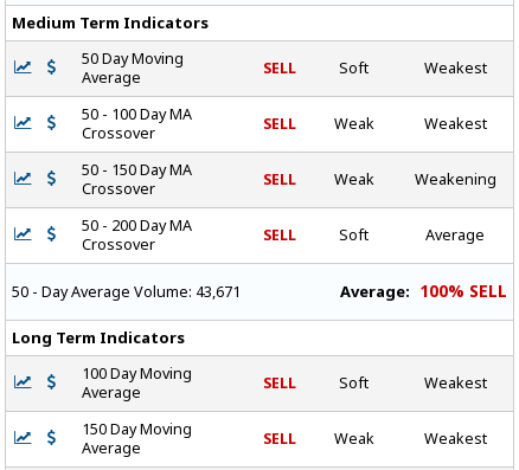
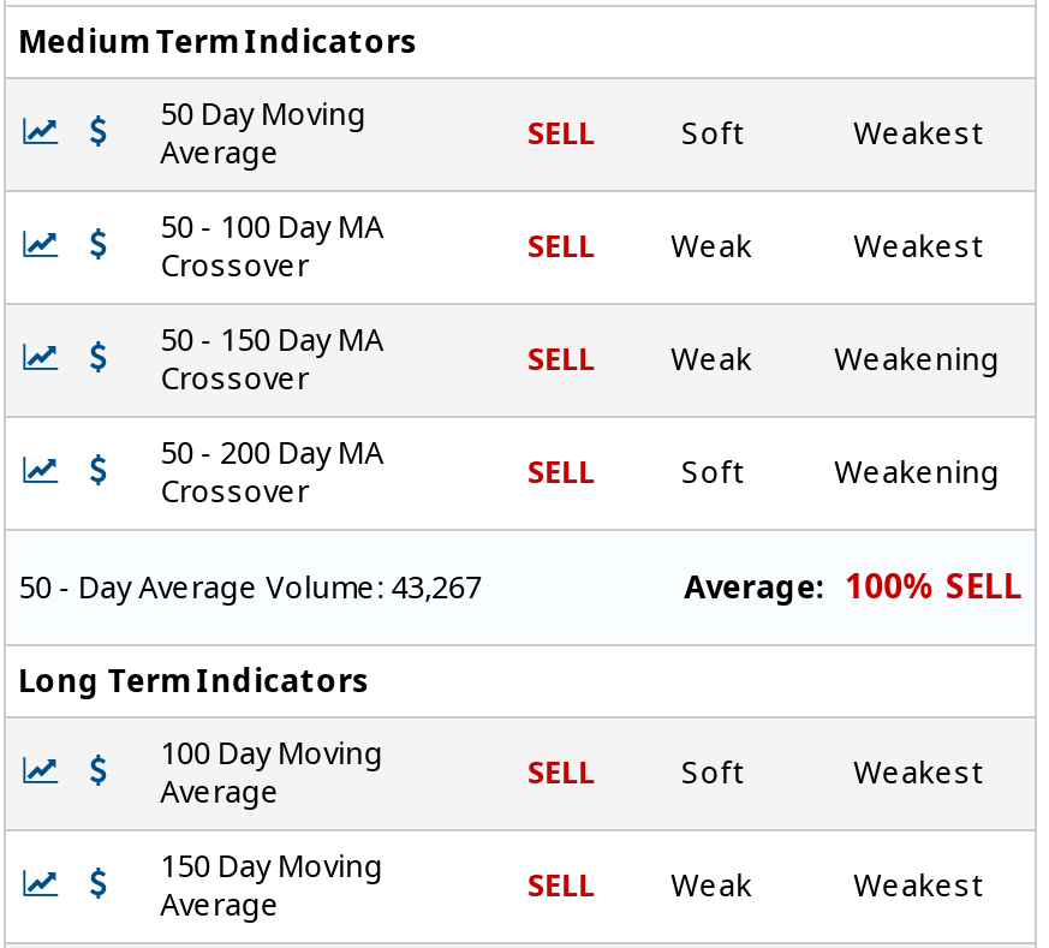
[426,225,485,245] Average -> [834,452,1000,493] Weakening
[12,282,241,302] 50 - Day Average Volume: 43,671 -> [18,568,482,609] 50 - Day Average Volume: 43,267

